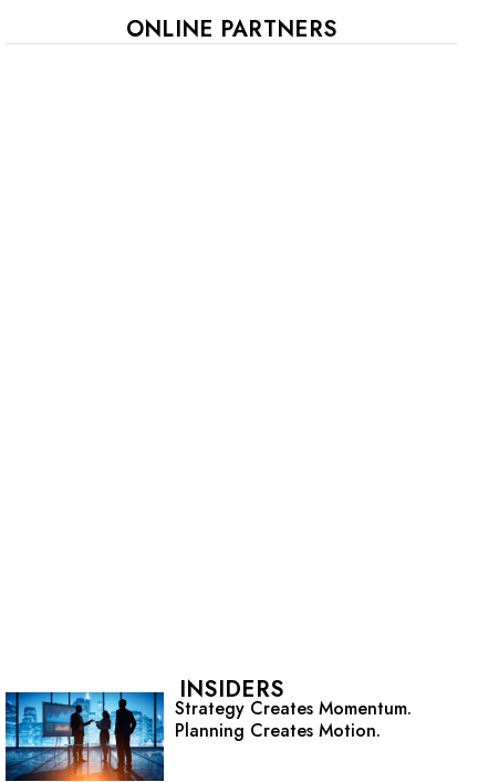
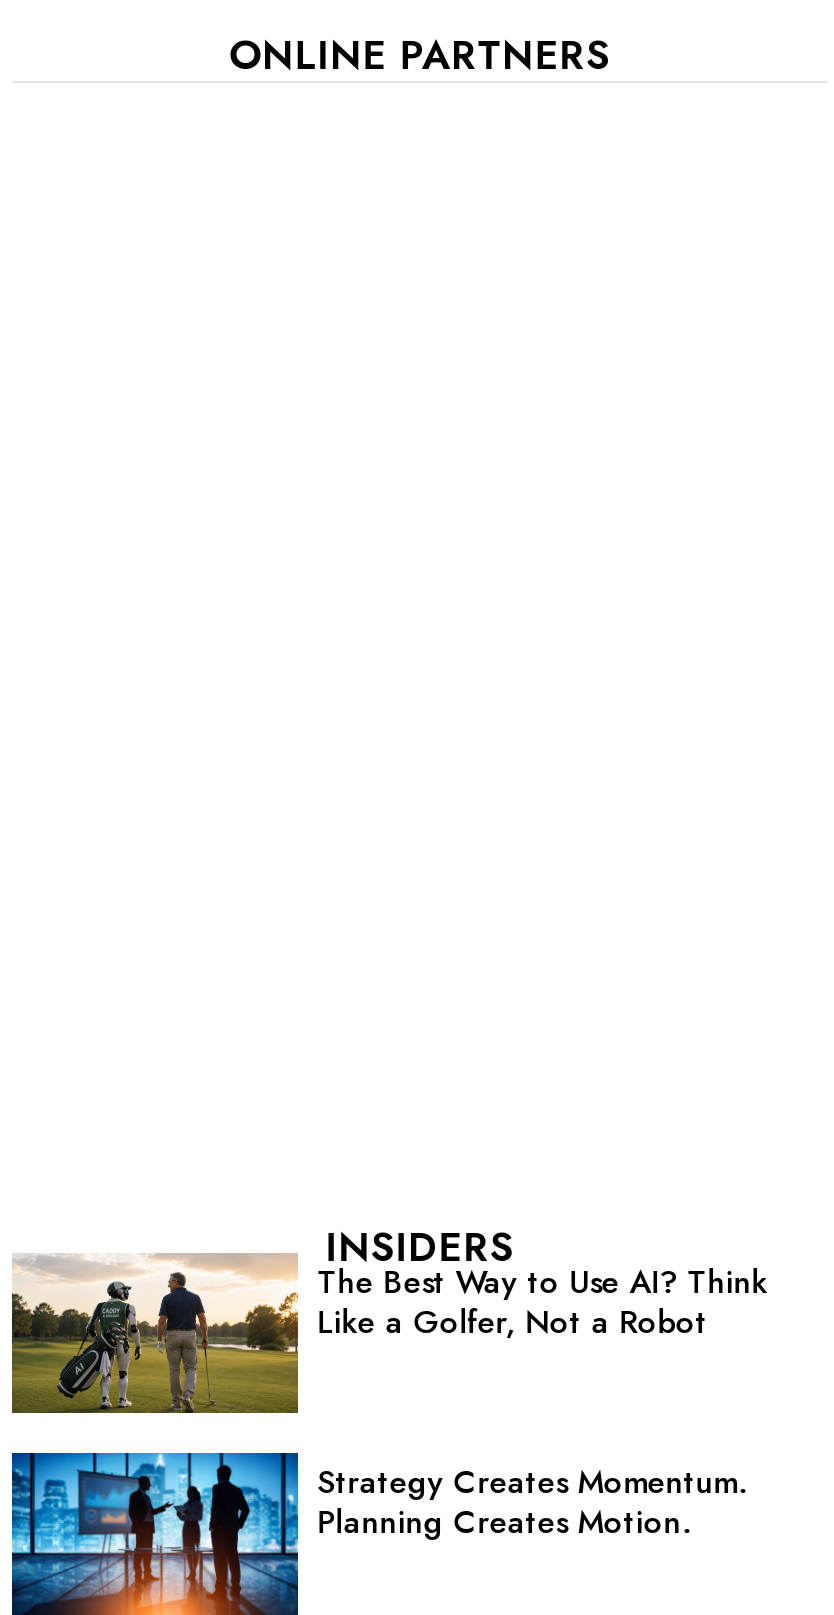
none -> [10,1253,768,1415] [image] | The Best Way to Use AI? Think | Like a Golfer, Not a Robot

